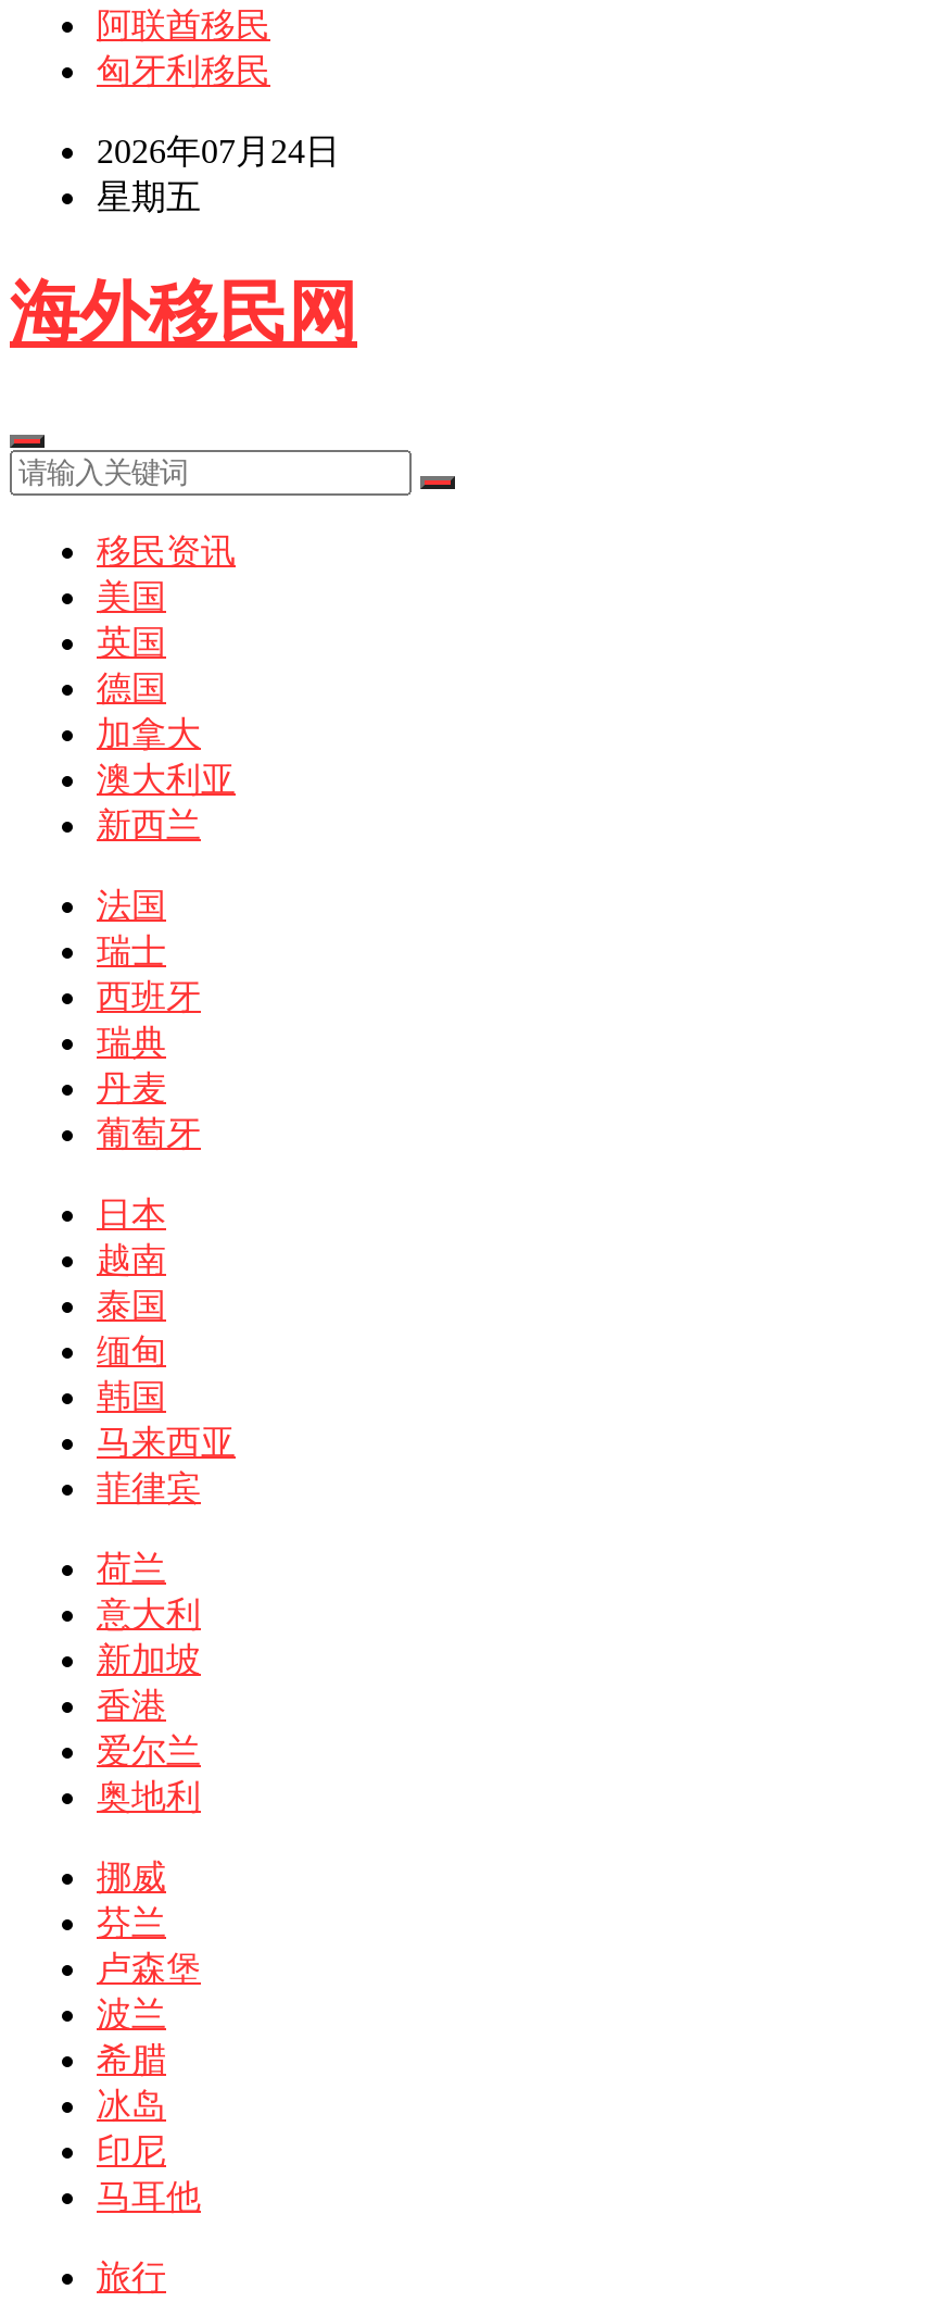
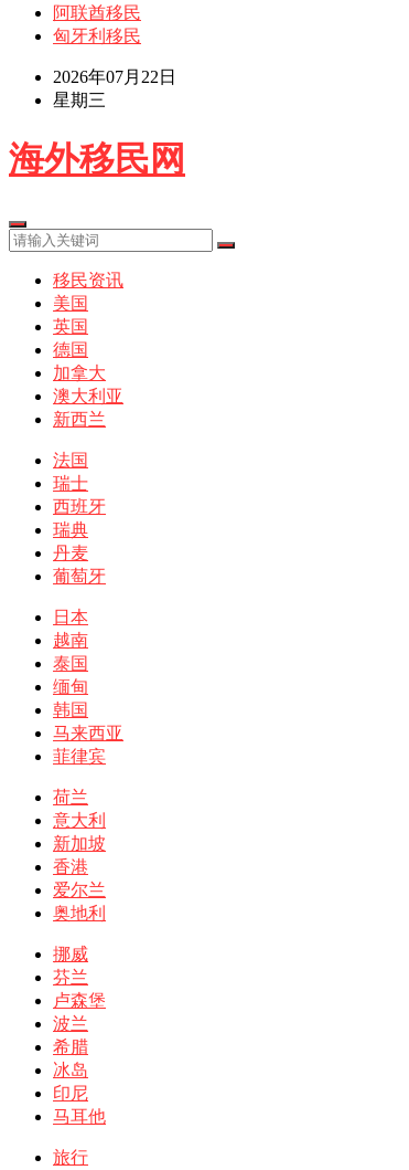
[97,133,340,170] 2026年07月24日 -> [53,67,176,86] 2026年07月22日
[97,178,201,215] 星期五 -> [53,91,106,109] 星期三

